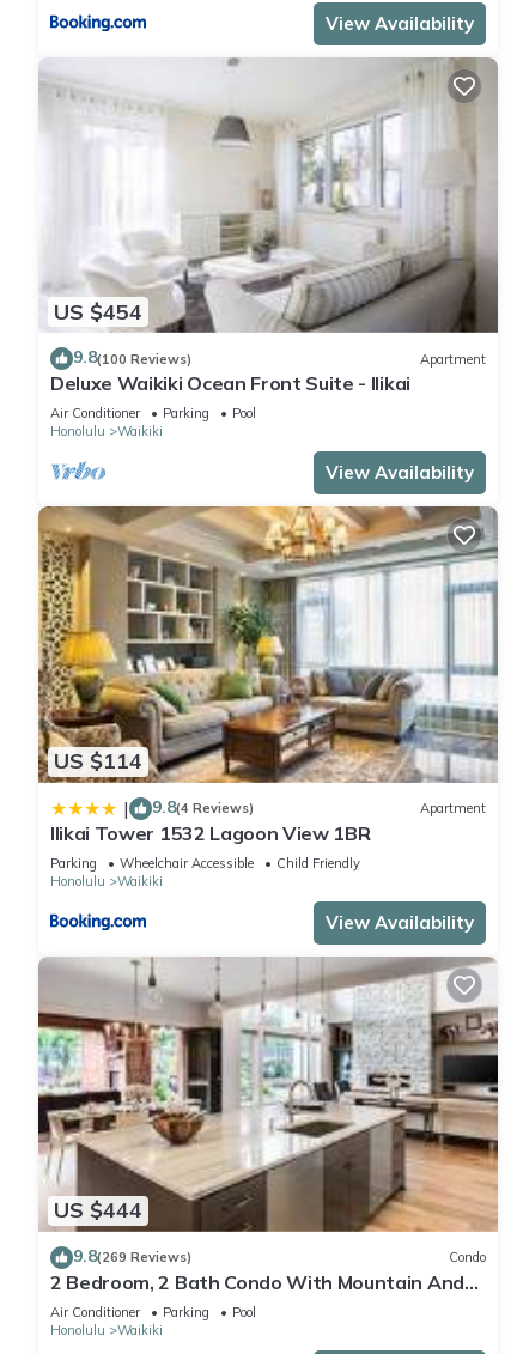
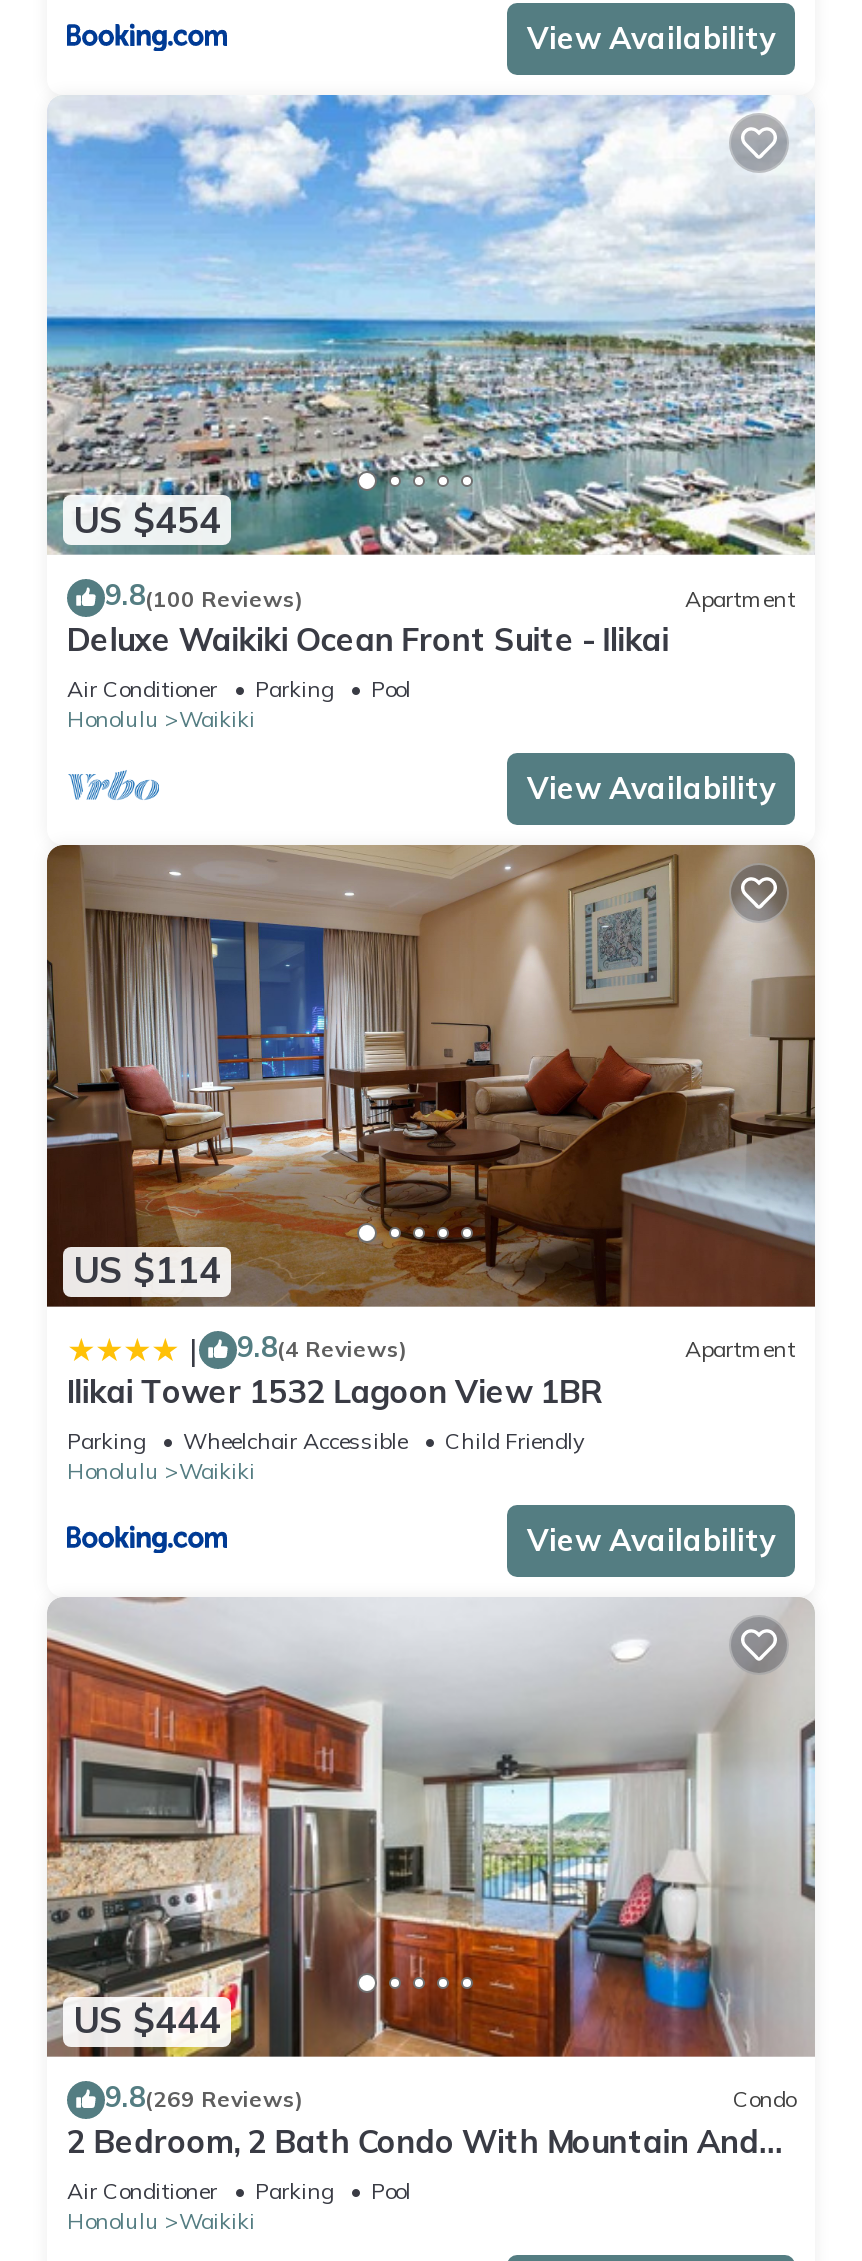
[38,56,499,334] [image] -> [45,93,815,557] [image]
[37,506,499,784] [image] -> [45,843,817,1309] [image]
[37,957,499,1233] [image] -> [45,1597,815,2059] [image]

